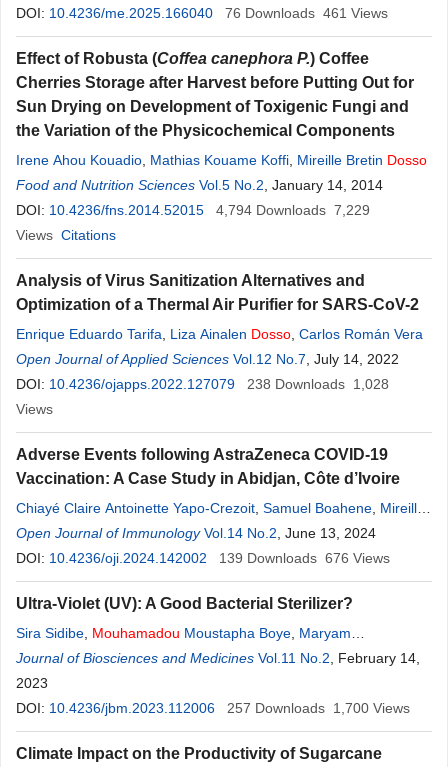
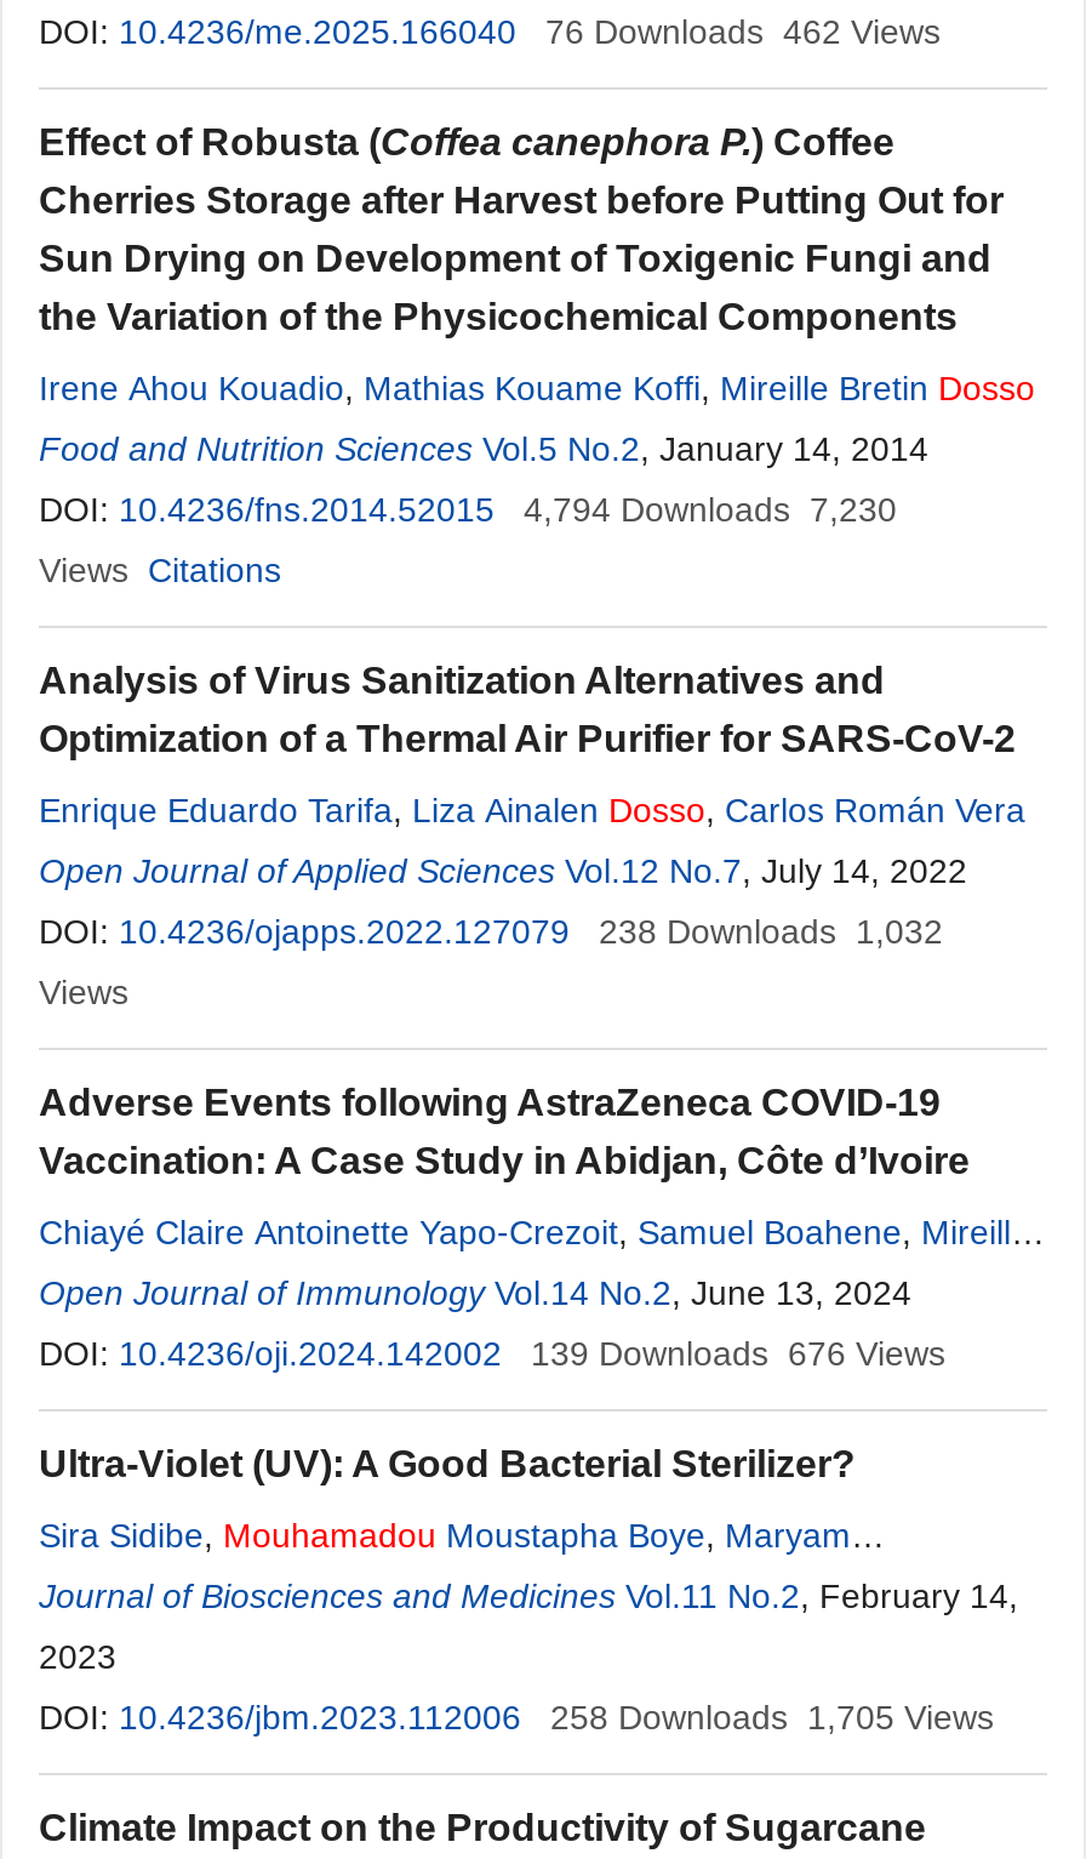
[225,5,388,21] 76 Downloads 461 Views -> [545,12,941,51] 76 Downloads 462 Views
[16,202,370,218] DOI: 10.4236/fns.2014.52015 4,794 Downloads 7,229 -> [39,490,897,529] DOI: 10.4236/fns.2014.52015 4,794 Downloads 7,230
[16,376,389,392] DOI: 10.4236/ojapps.2022.127079 238 Downloads 1,028 -> [39,912,943,951] DOI: 10.4236/ojapps.2022.127079 238 Downloads 1,032
[227,700,410,716] 257 Downloads 1,700 Views -> [550,1698,994,1737] 258 Downloads 1,705 Views

